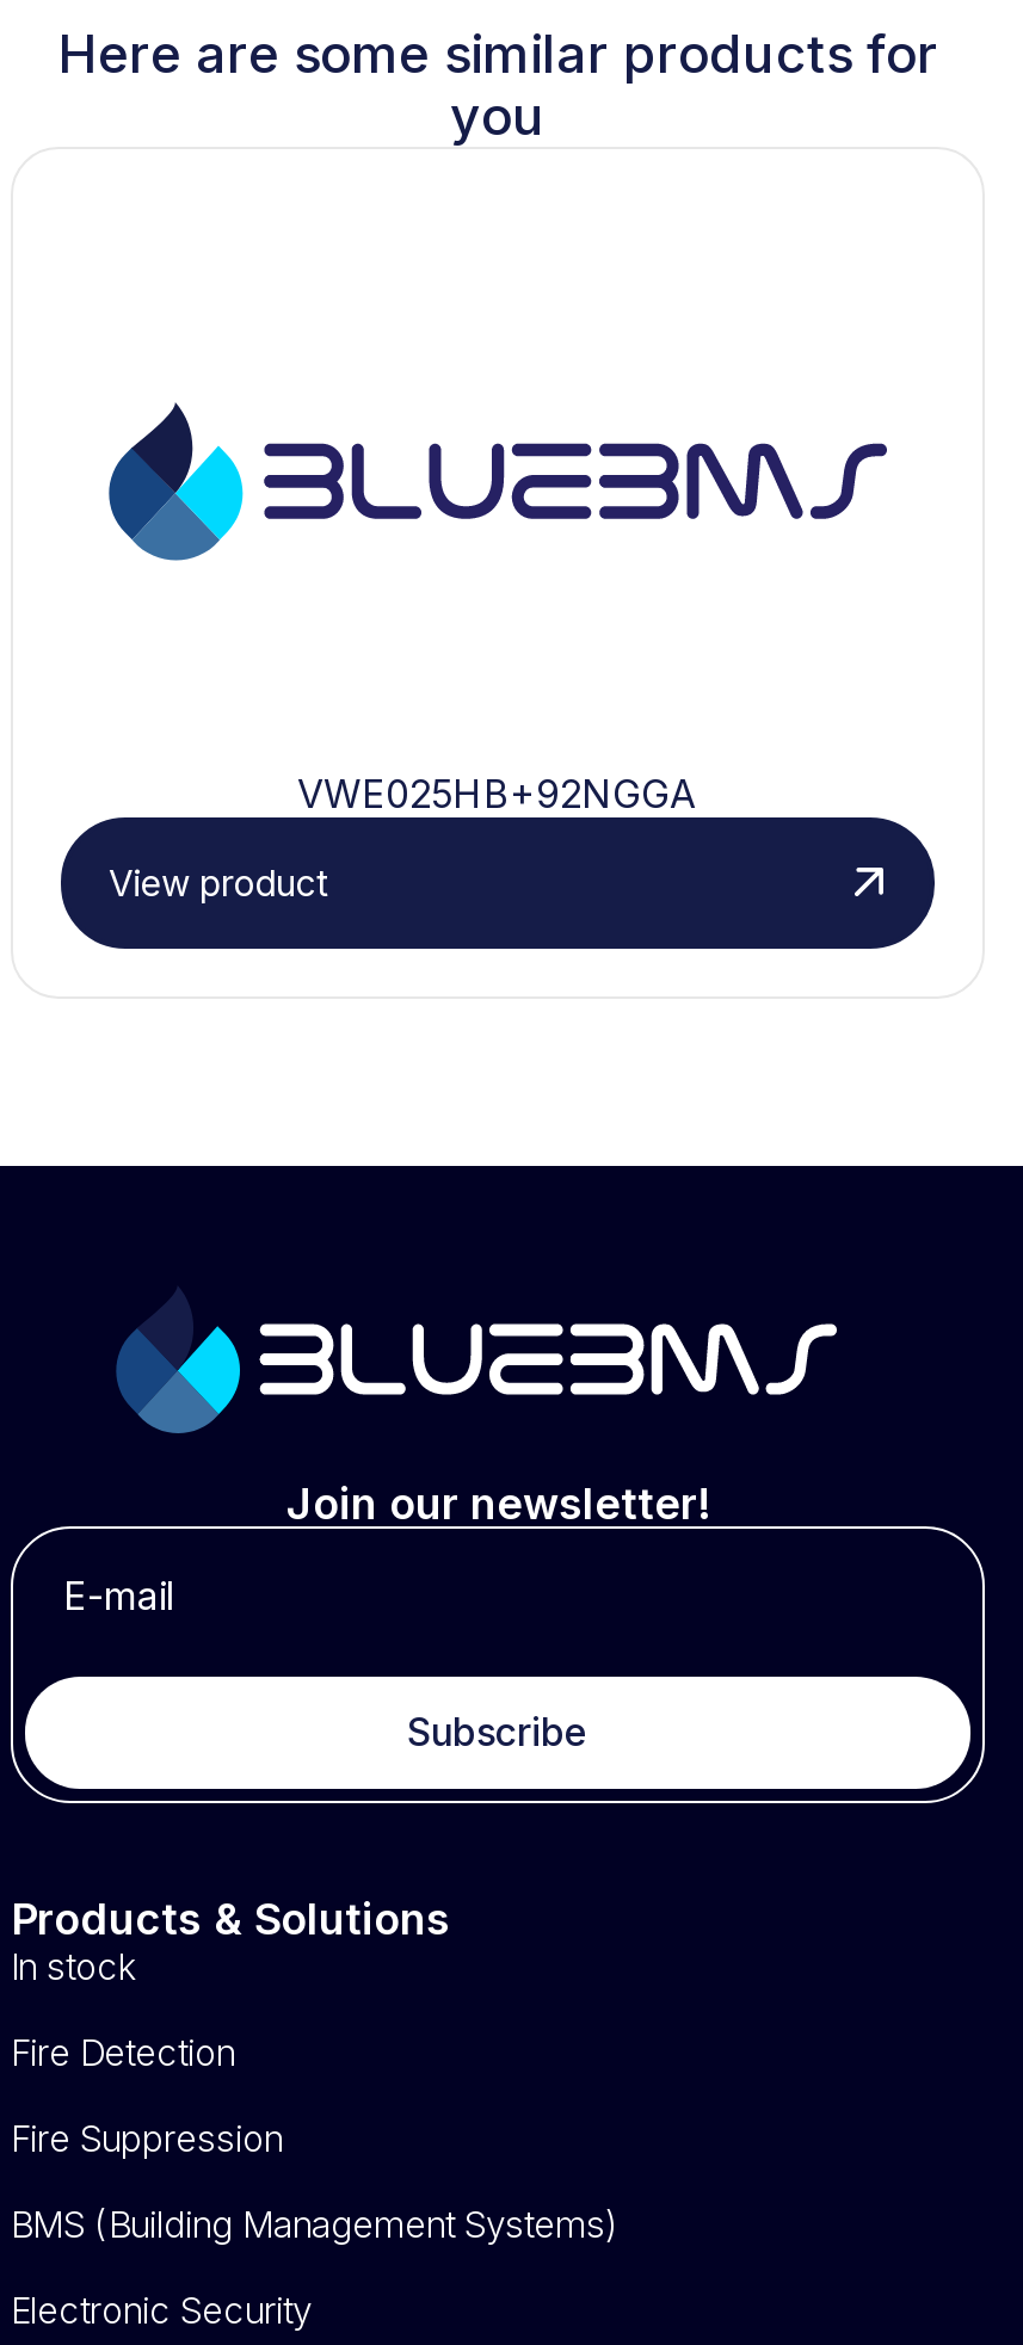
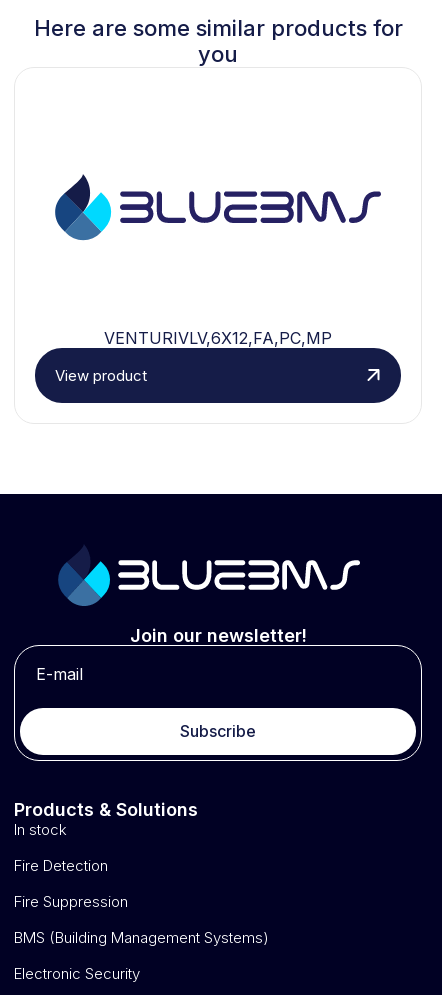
[297,769,698,817] VWE025HB+92NGGA -> [104,328,332,348] VENTURIVLV,6X12,FA,PC,MP

